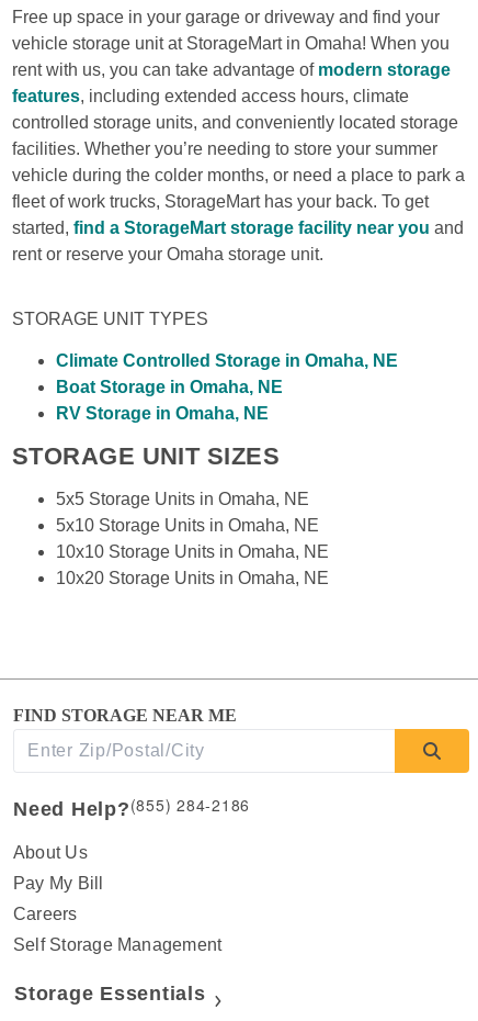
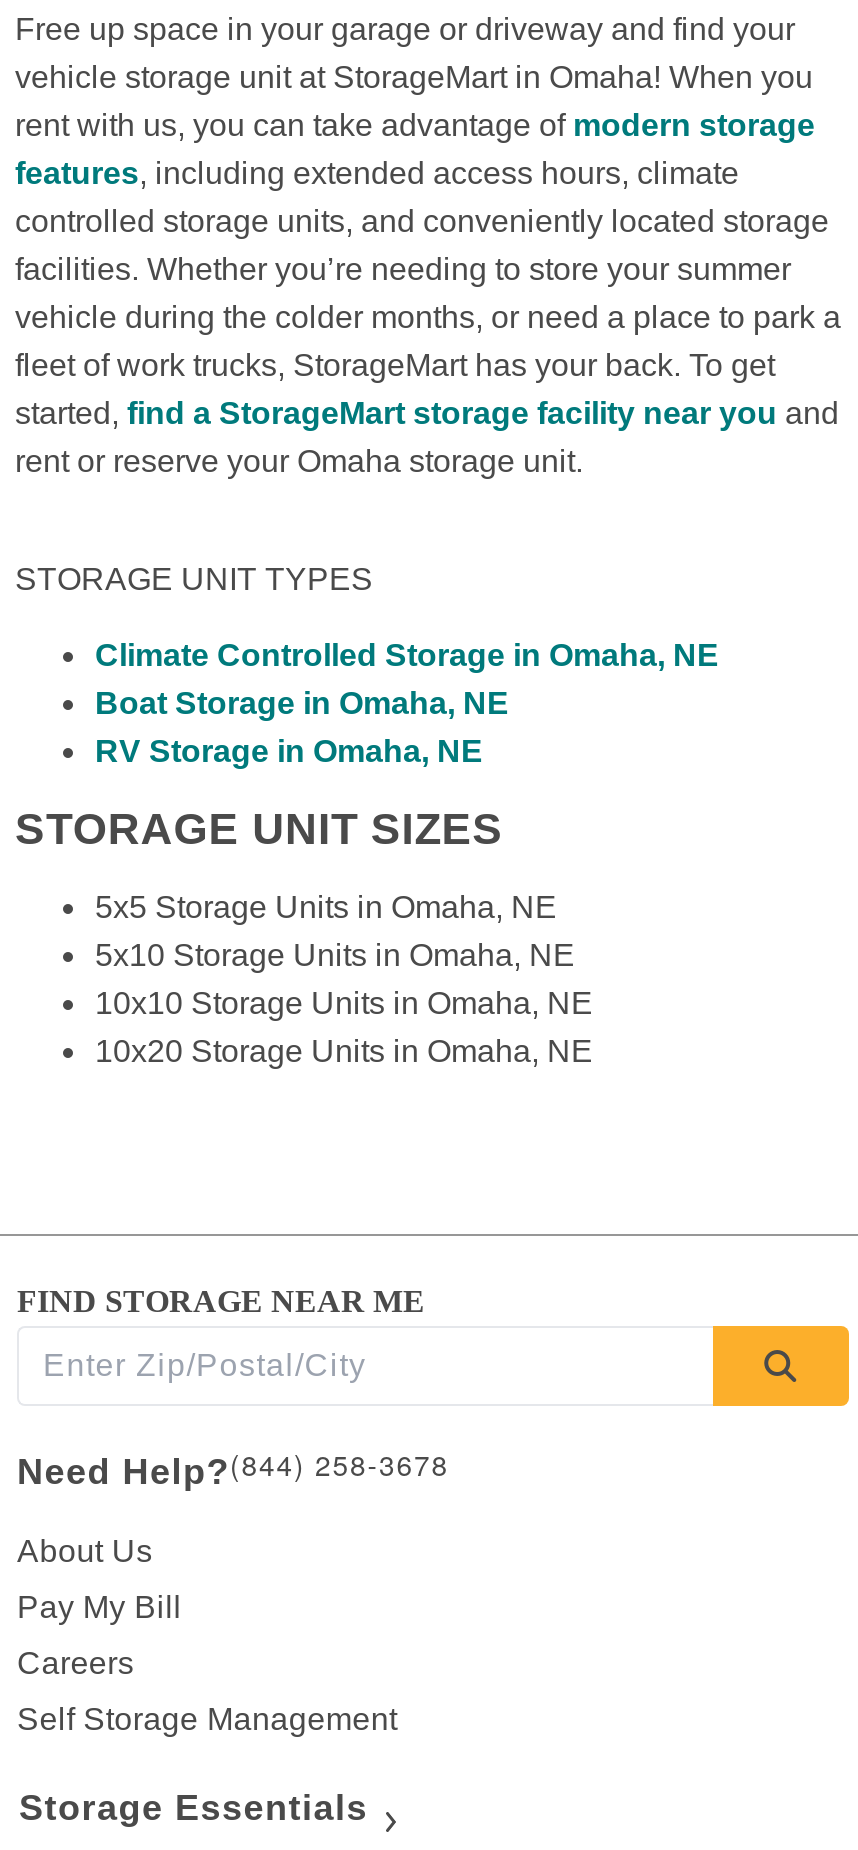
[13,794,250,820] Need Help?(855) 284-2186 -> [17,1444,449,1492] Need Help?(844) 258-3678

